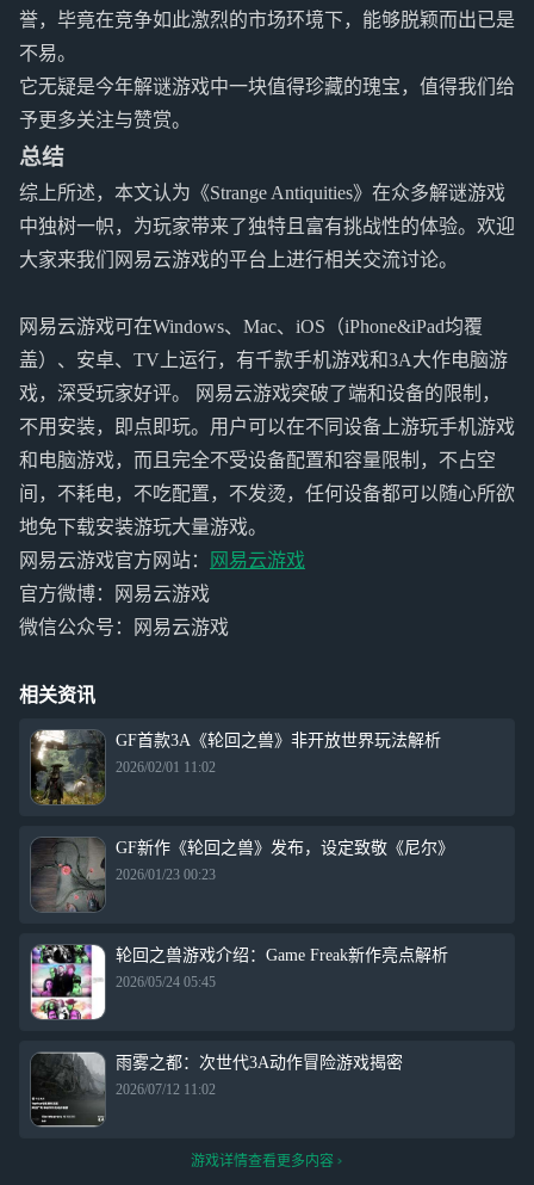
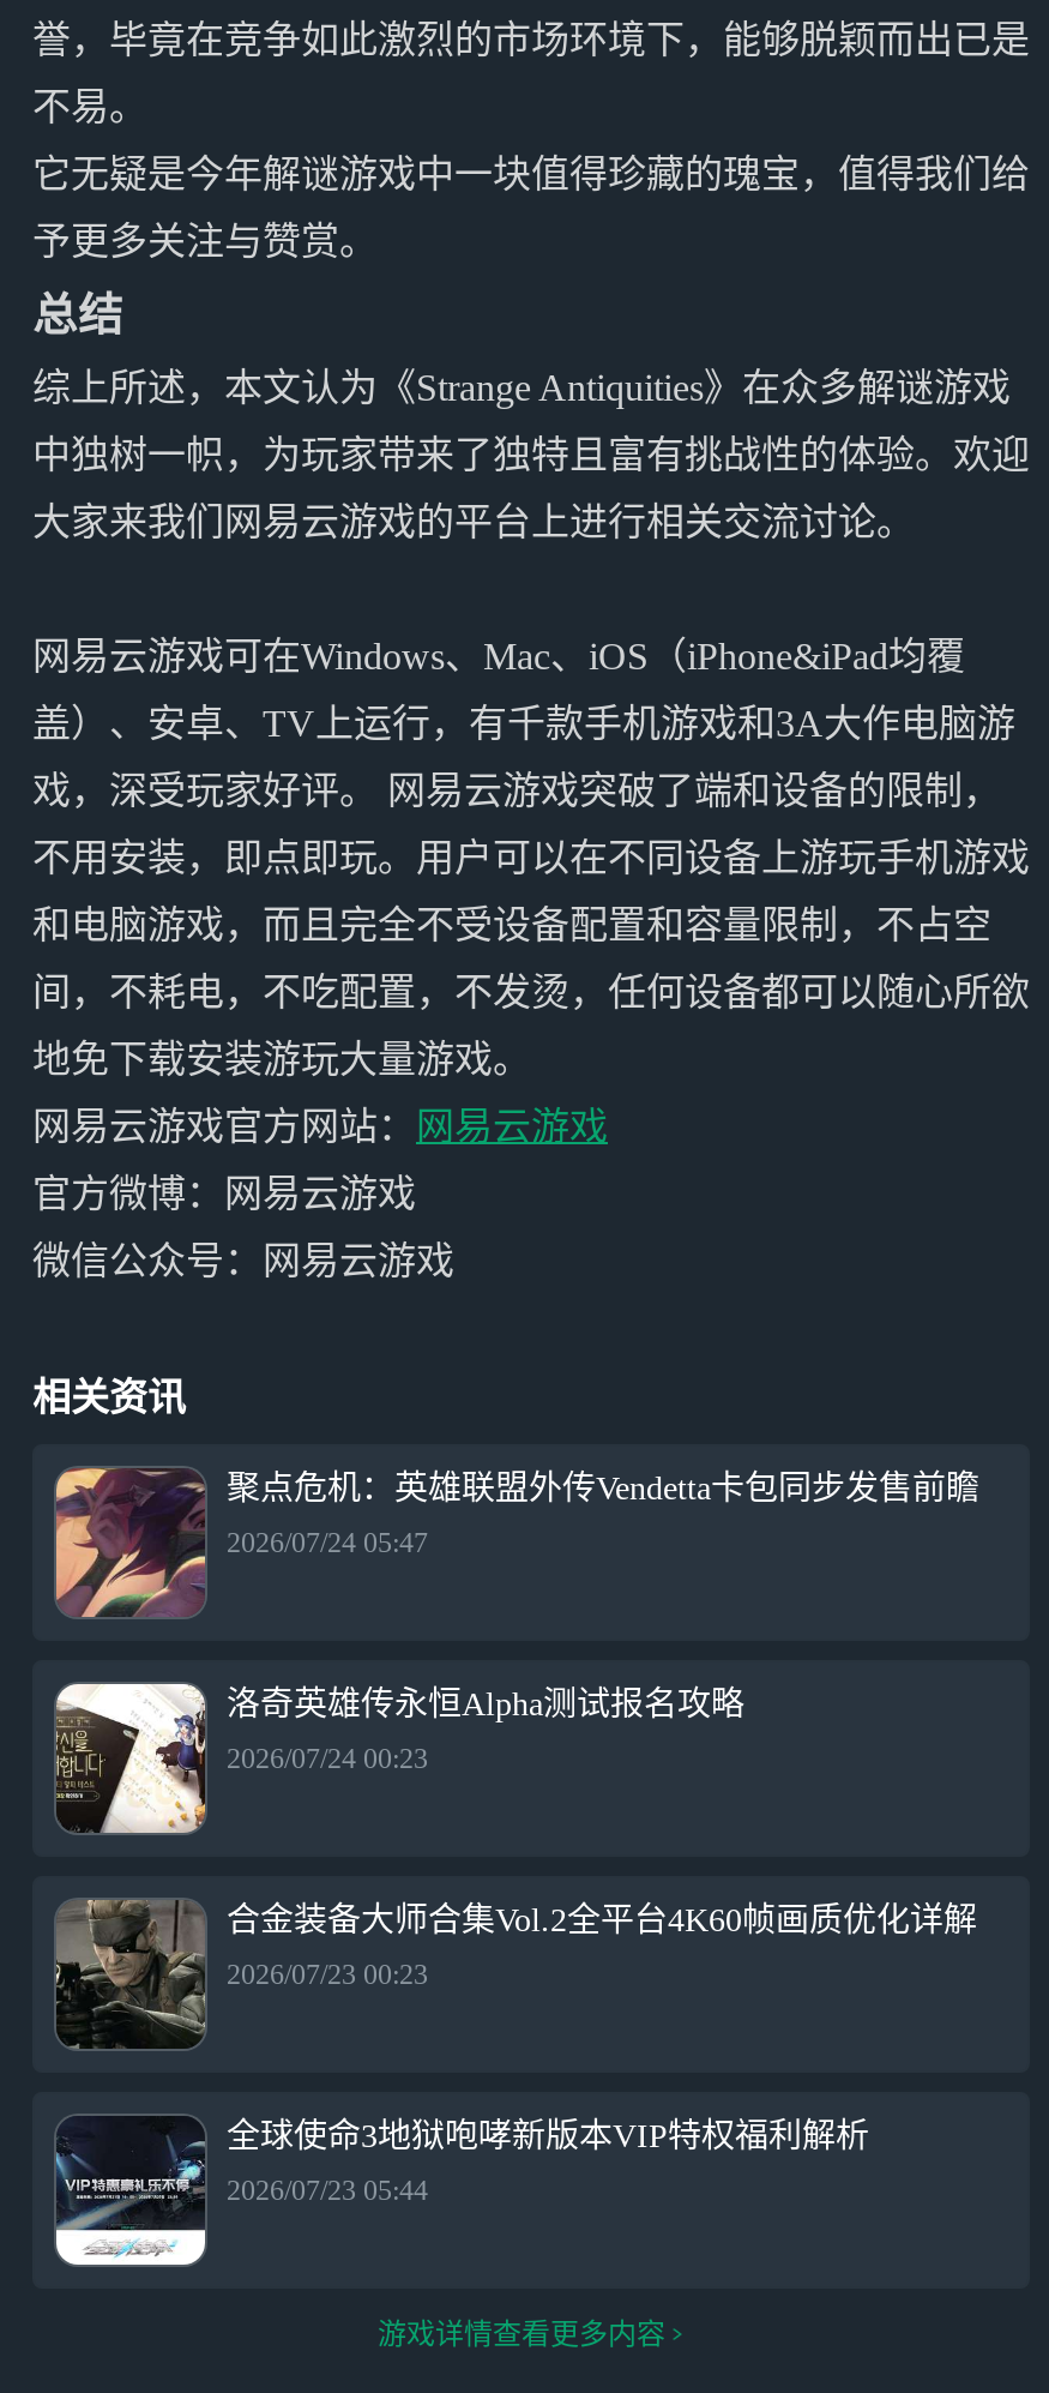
[31,729,441,806] [image] | GF首款3A《轮回之兽》非开放世界玩法解析 -> [54,1466,979,1619] [image] | 聚点危机：英雄联盟外传Vendetta卡包同步发售前瞻
[116,759,216,775] 2026/02/01 11:02 -> [227,1525,428,1559] 2026/07/24 05:47
[31,838,454,912] [image] | GF新作《轮回之兽》发布，设定致敬《尼尔》 -> [54,1682,744,1835] [image] | 洛奇英雄传永恒Alpha测试报名攻略
[116,866,216,883] 2026/01/23 00:23 -> [227,1741,428,1775] 2026/07/24 00:23
[30,944,448,1020] [image] | 轮回之兽游戏介绍：Game Freak新作亮点解析 -> [56,1898,977,2049] [image] | 合金装备大师合集Vol.2全平台4K60帧画质优化详解
[116,974,216,990] 2026/05/24 05:45 -> [227,1957,428,1991] 2026/07/23 00:23
[30,1051,403,1128] [image] | 雨雾之都：次世代3A动作冒险游戏揭密 -> [54,2116,869,2267] [image] | 全球使命3地狱咆哮新版本VIP特权福利解析
[116,1081,216,1098] 2026/07/12 11:02 -> [227,2173,428,2207] 2026/07/23 05:44

